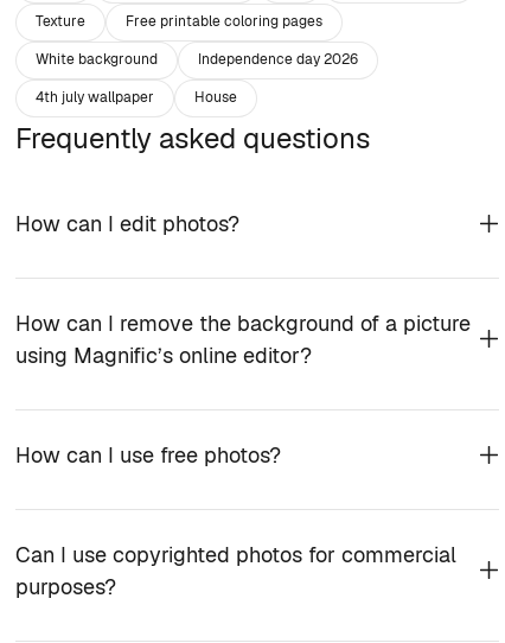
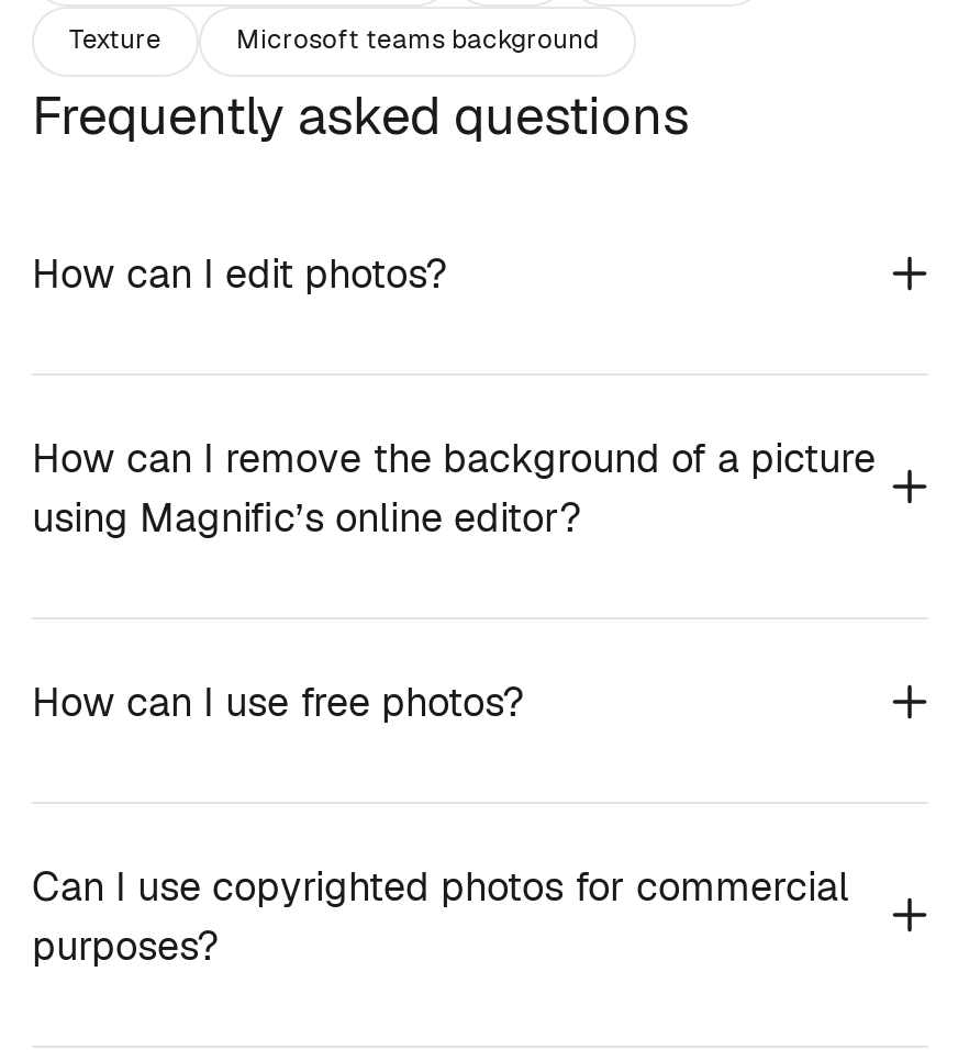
[36,12,358,107] Free printable coloring pages | White background | Independence day 2026 | 4th july wallpaper | House -> [236,23,599,58] Microsoft teams background

